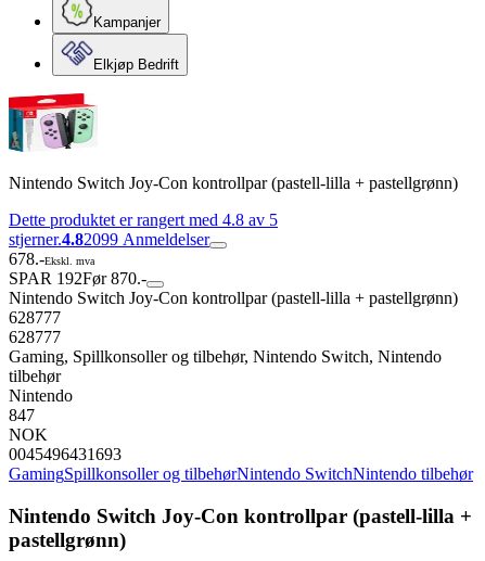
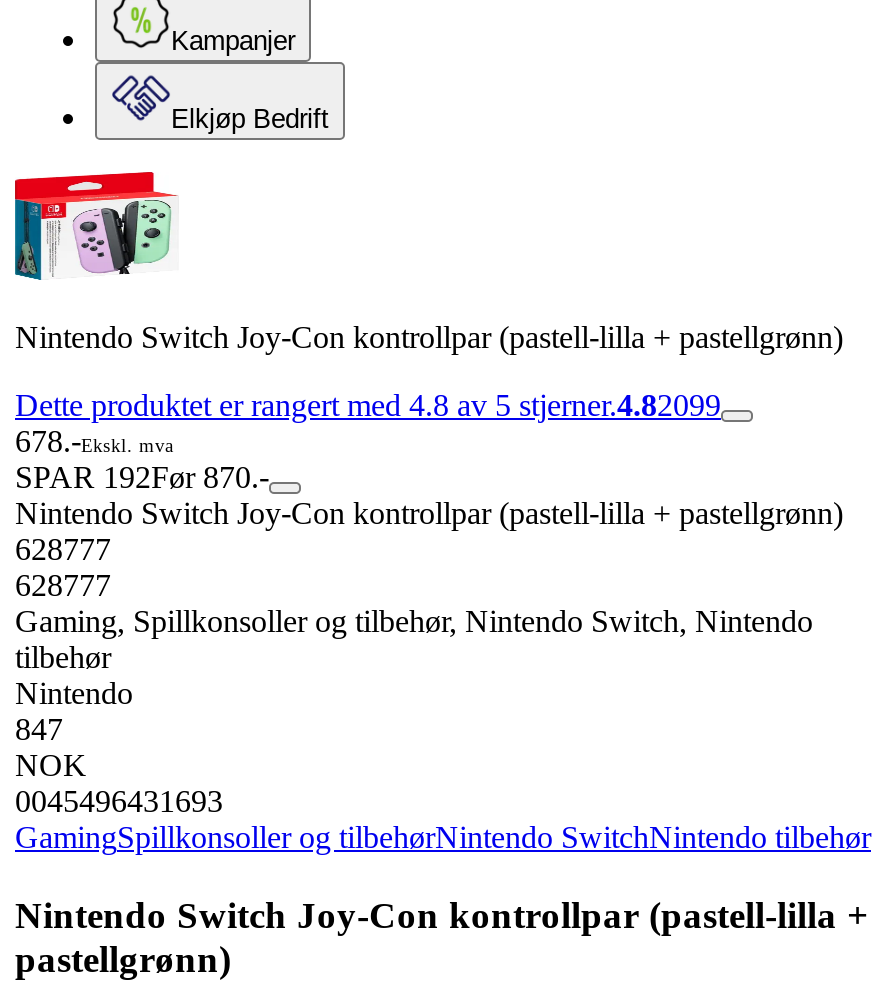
[9,211,278,248] Dette produktet er rangert med 4.8 av 5 | stjerner.4.82099 Anmeldelser -> [15,388,721,422] Dette produktet er rangert med 4.8 av 5 stjerner.4.82099

